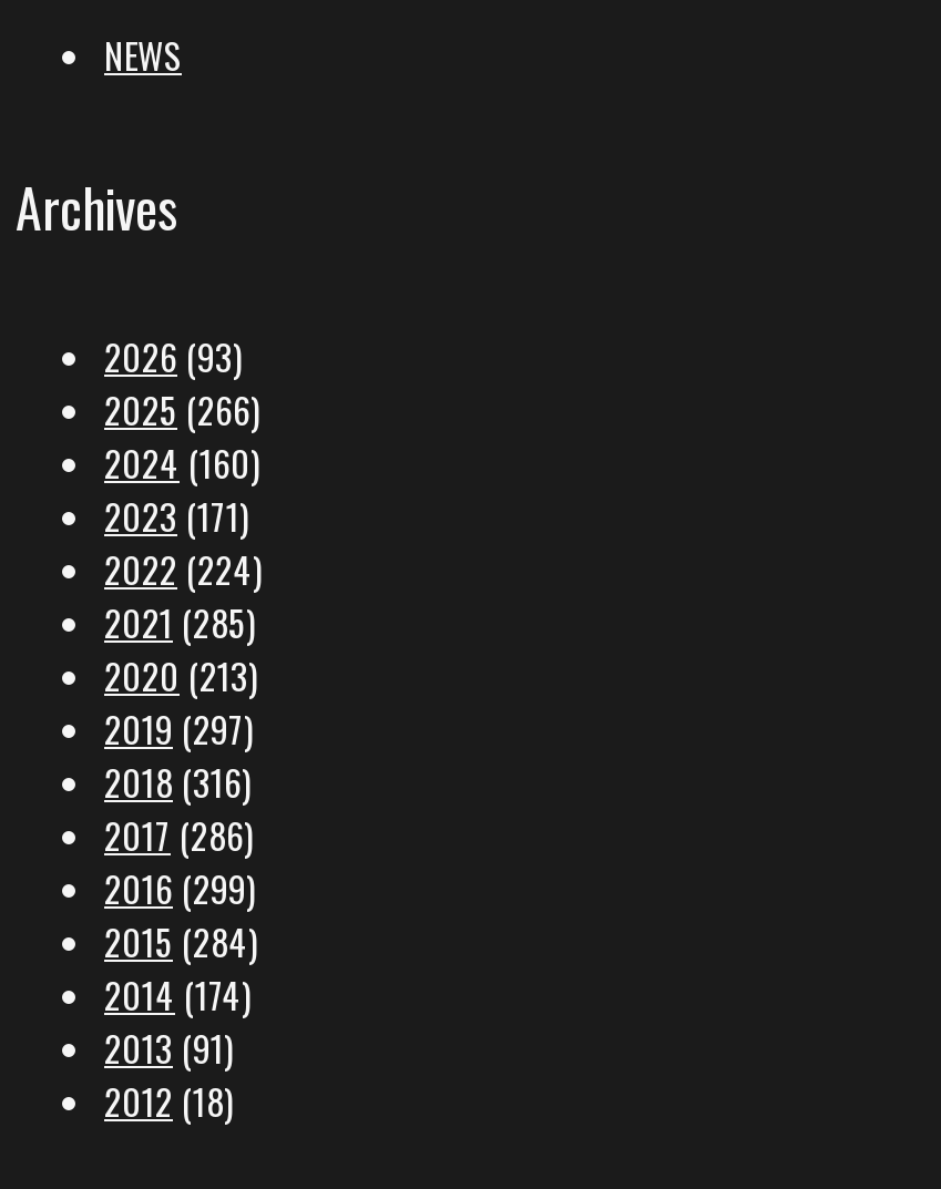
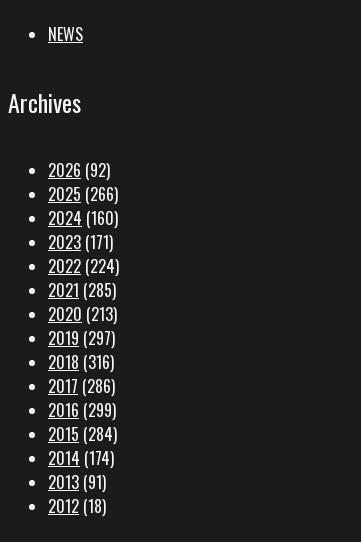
[104,330,242,383] 2026 (93) -> [48,158,110,182] 2026 (92)

